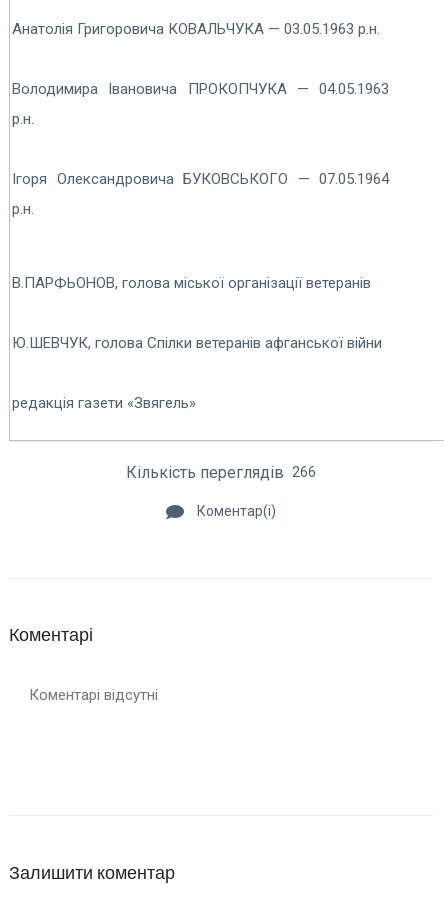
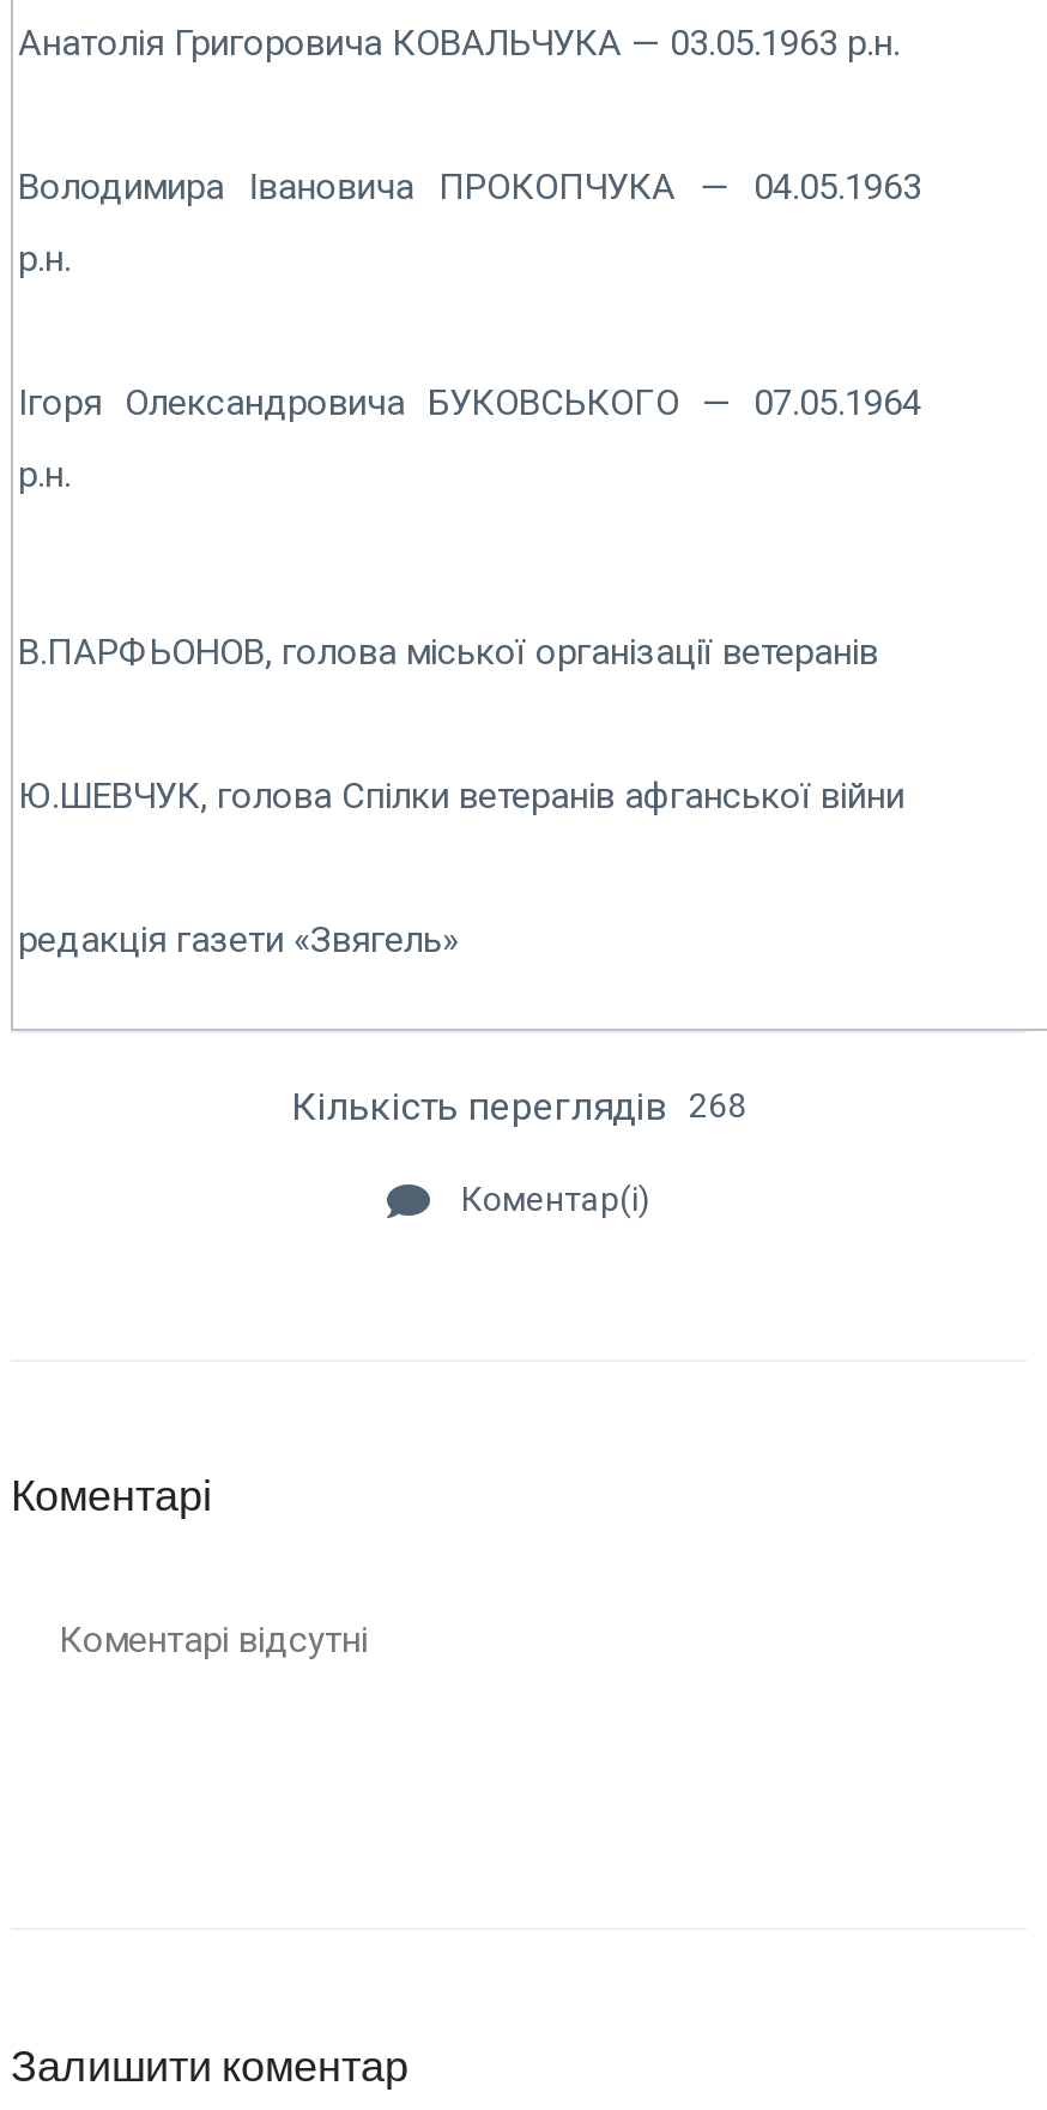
[126,463,316,482] Кількість переглядів 266 -> [291,1085,746,1130] Кількість переглядів 268

